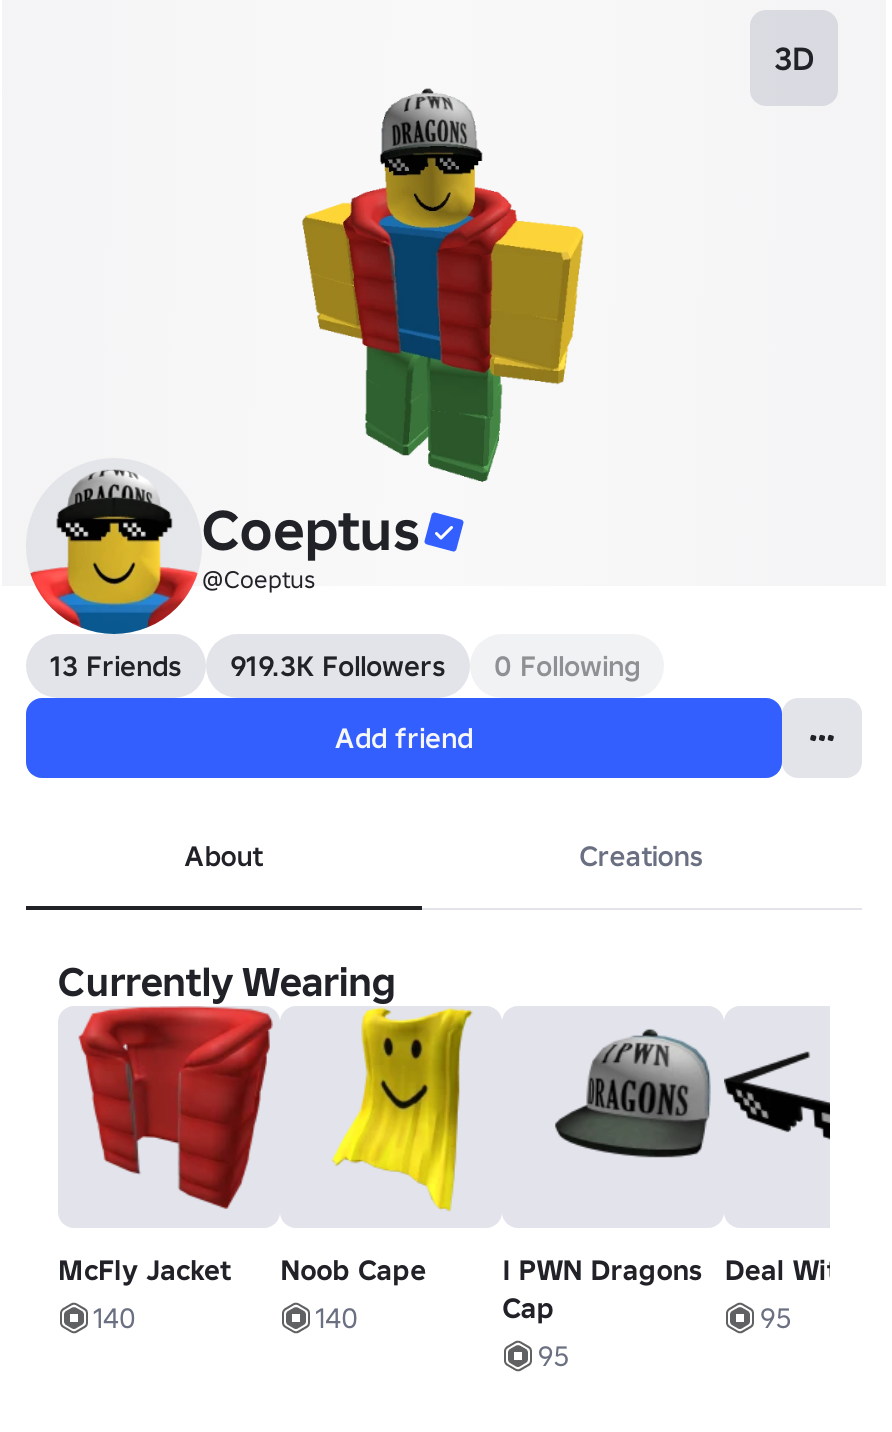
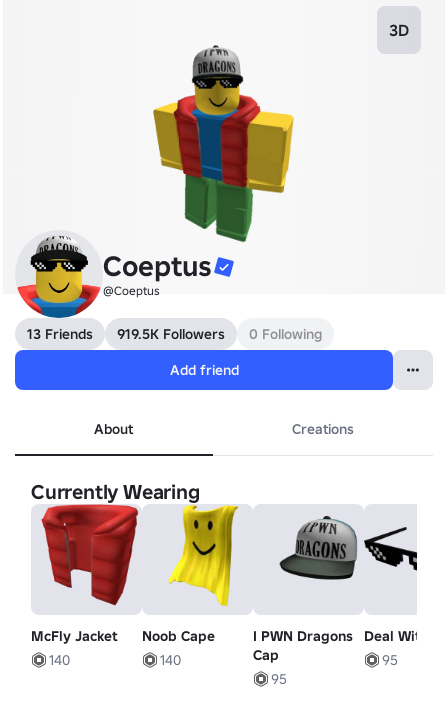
[50,648,640,684] 13 Friends 919.3K Followers 0 Following -> [27,325,322,343] 13 Friends 919.5K Followers 0 Following

